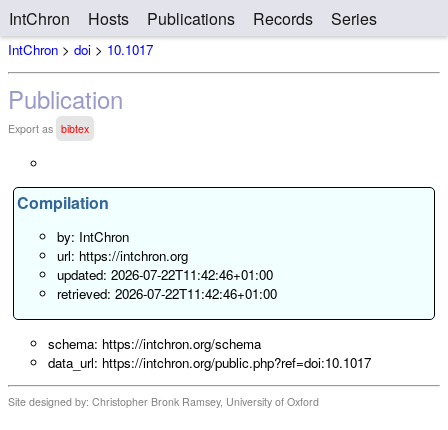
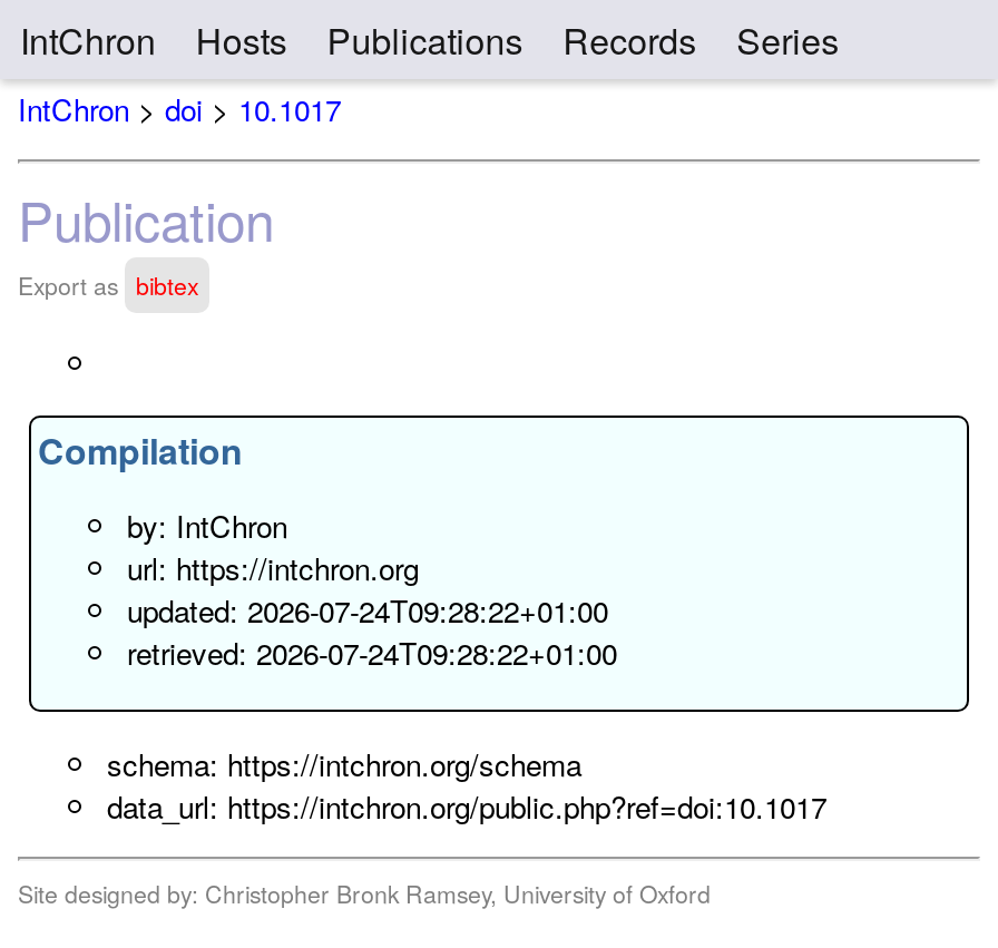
[57,265,273,284] updated: 2026-07-22T11:42:46+01:00 -> [127,589,608,632] updated: 2026-07-24T09:28:22+01:00
[57,284,277,303] retrieved: 2026-07-22T11:42:46+01:00 -> [127,632,617,674] retrieved: 2026-07-24T09:28:22+01:00

